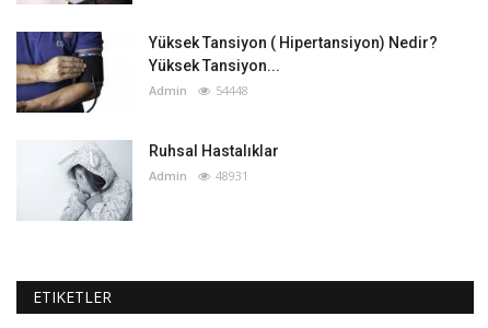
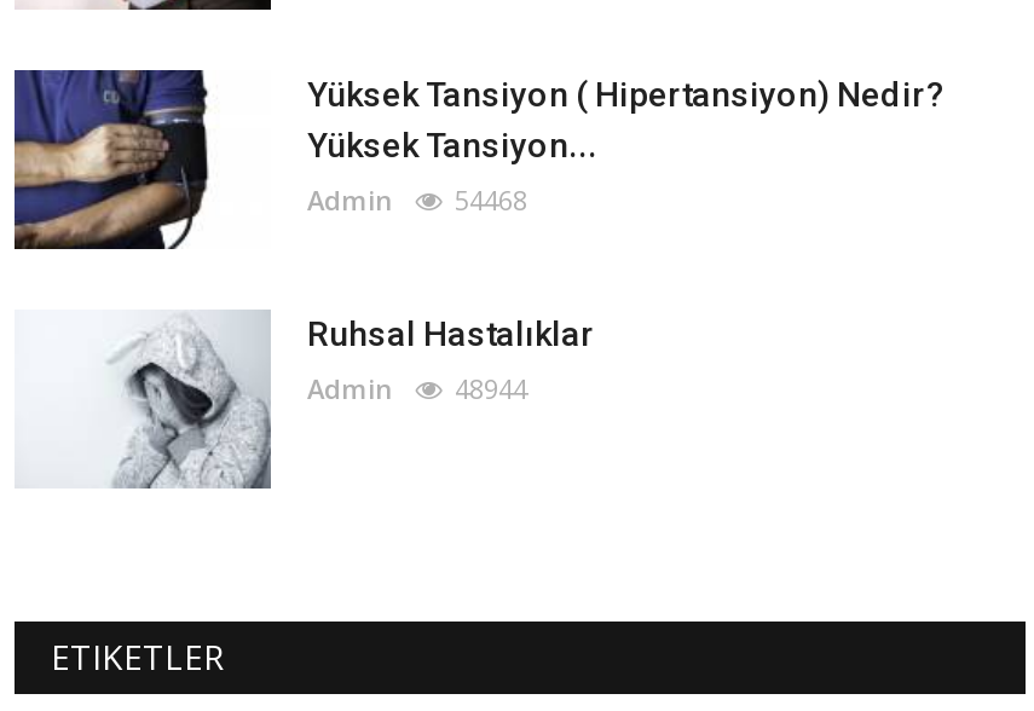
[149,82,248,99] Admin 54448 -> [307,182,527,218] Admin 54468
[149,167,248,184] Admin 48931 -> [307,370,527,407] Admin 48944

